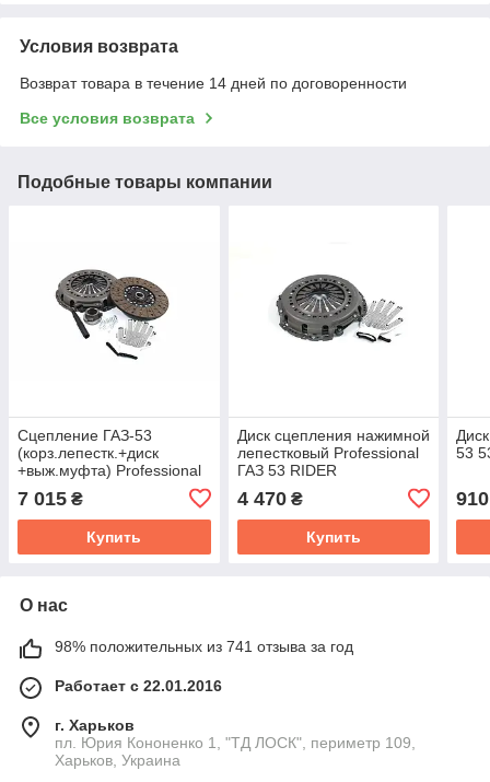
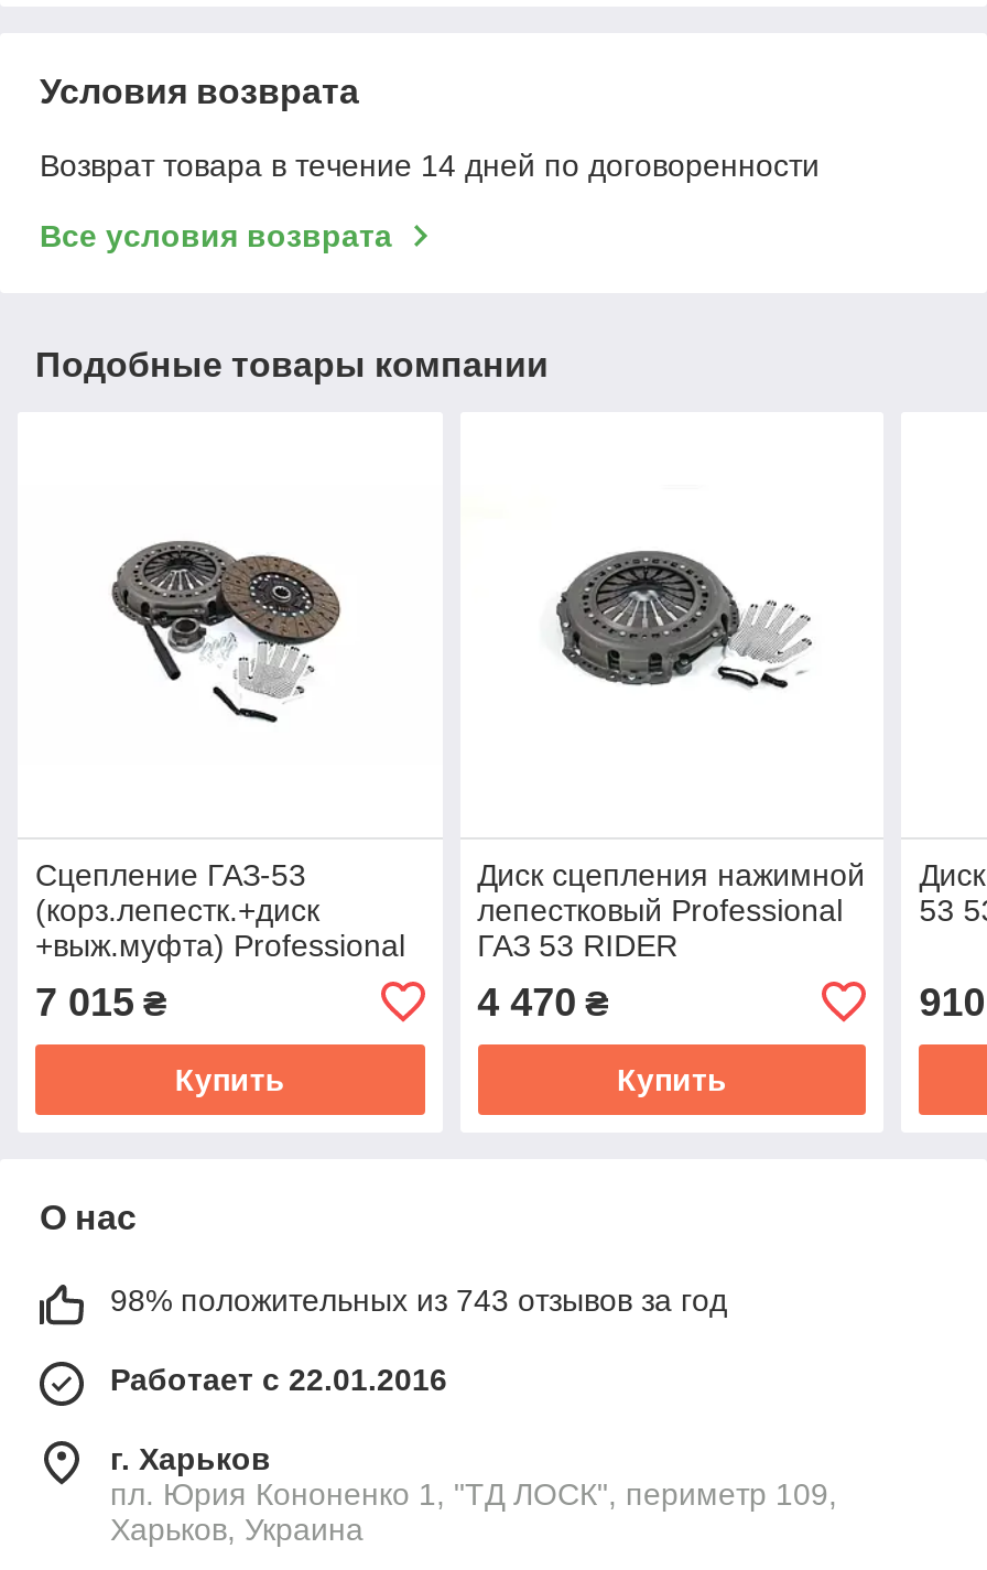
[55,637,353,655] 98% положительных из 741 отзыва за год -> [110,1282,727,1317] 98% положительных из 743 отзывов за год

